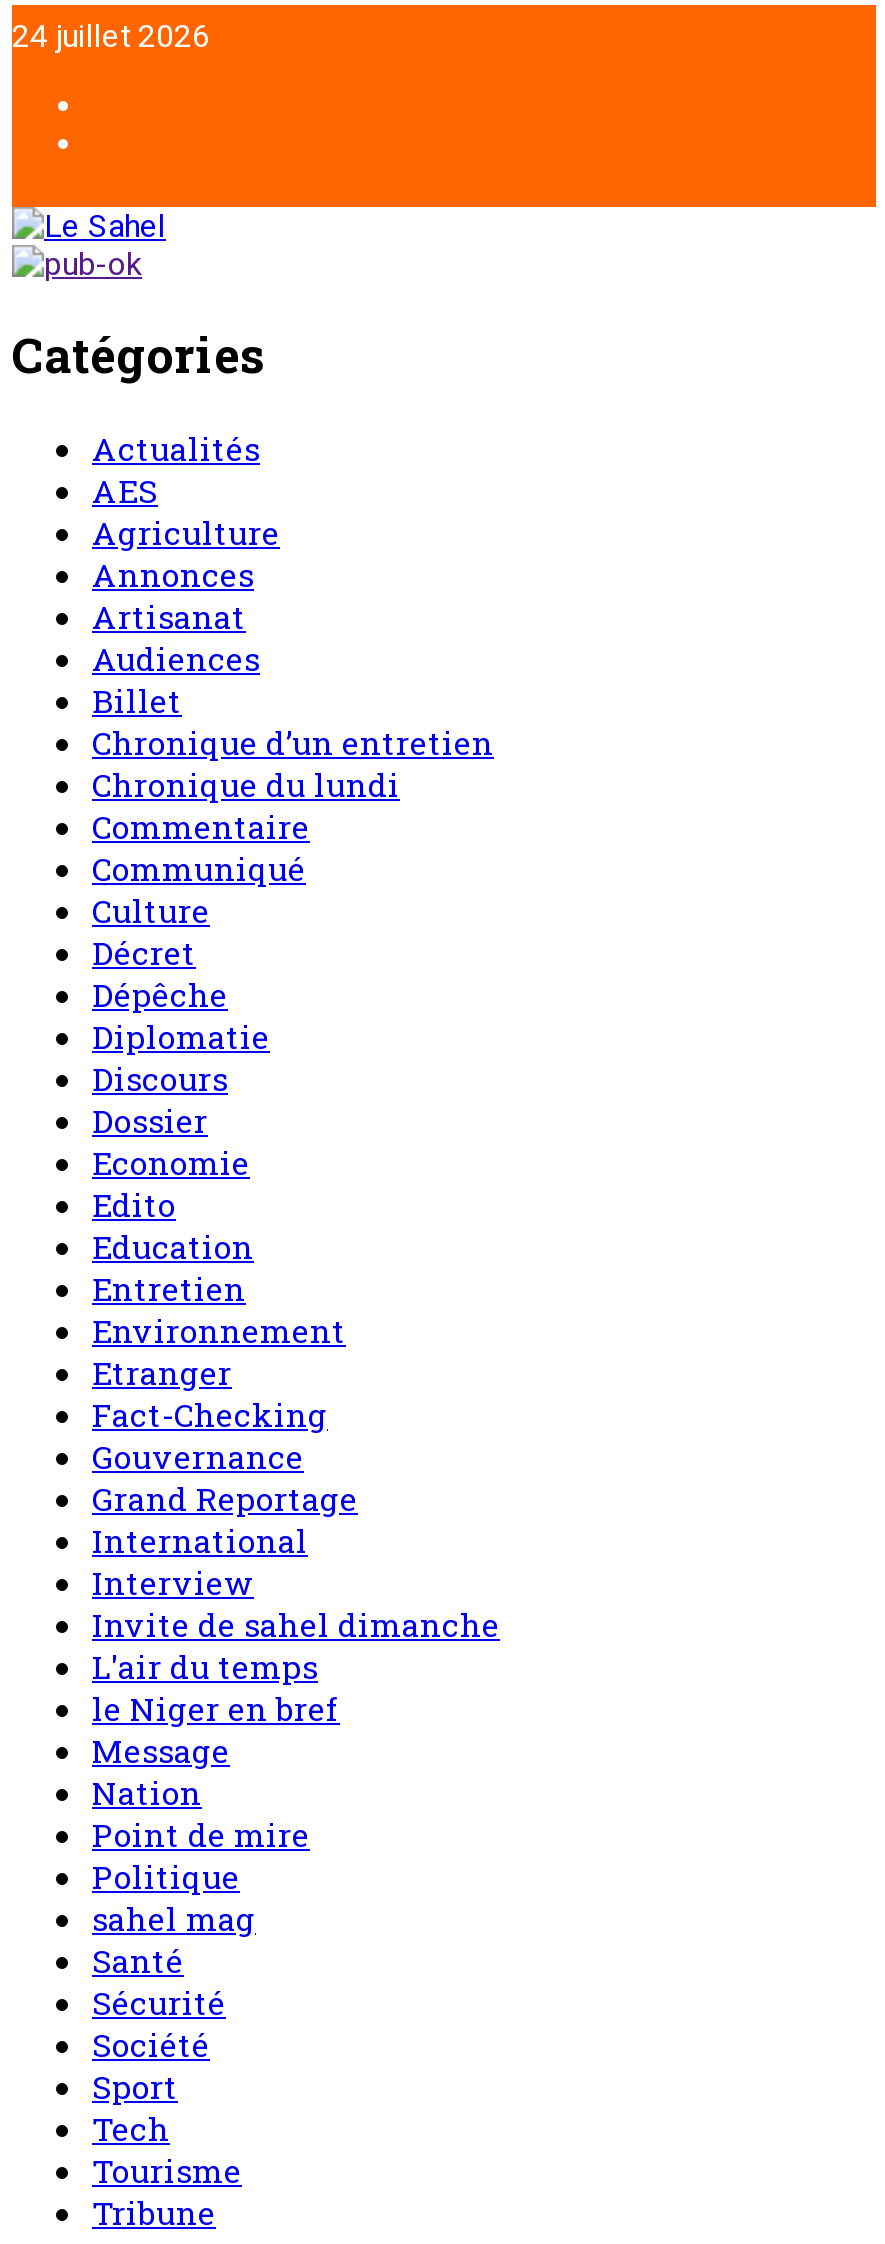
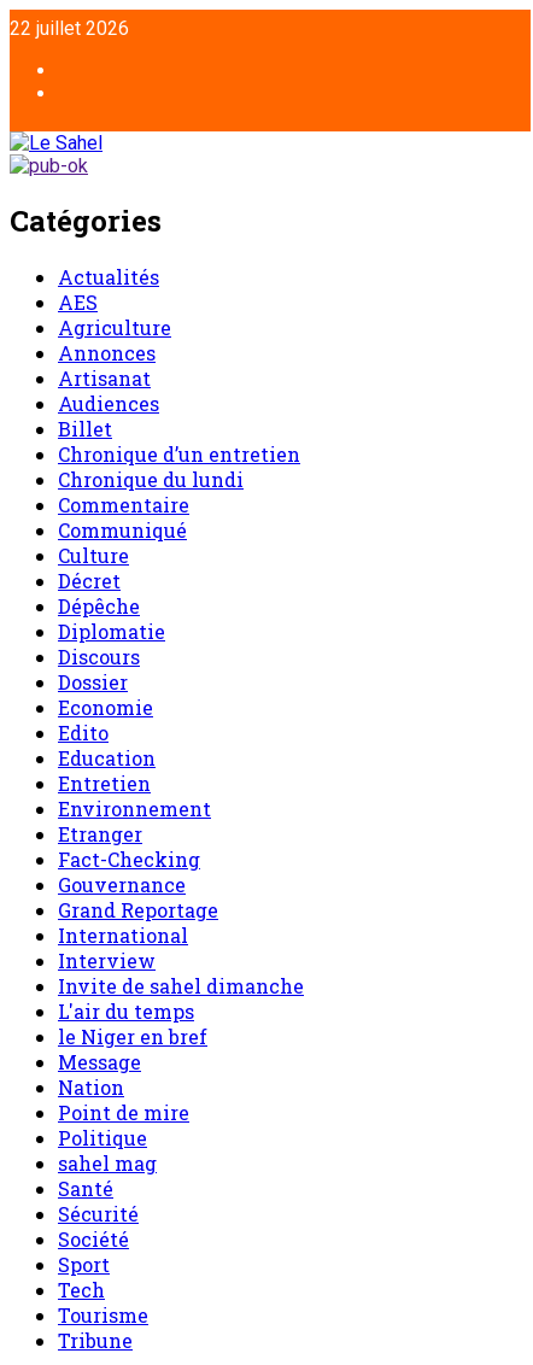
[12,17,210,55] 24 juillet 2026 -> [10,17,129,40] 22 juillet 2026

